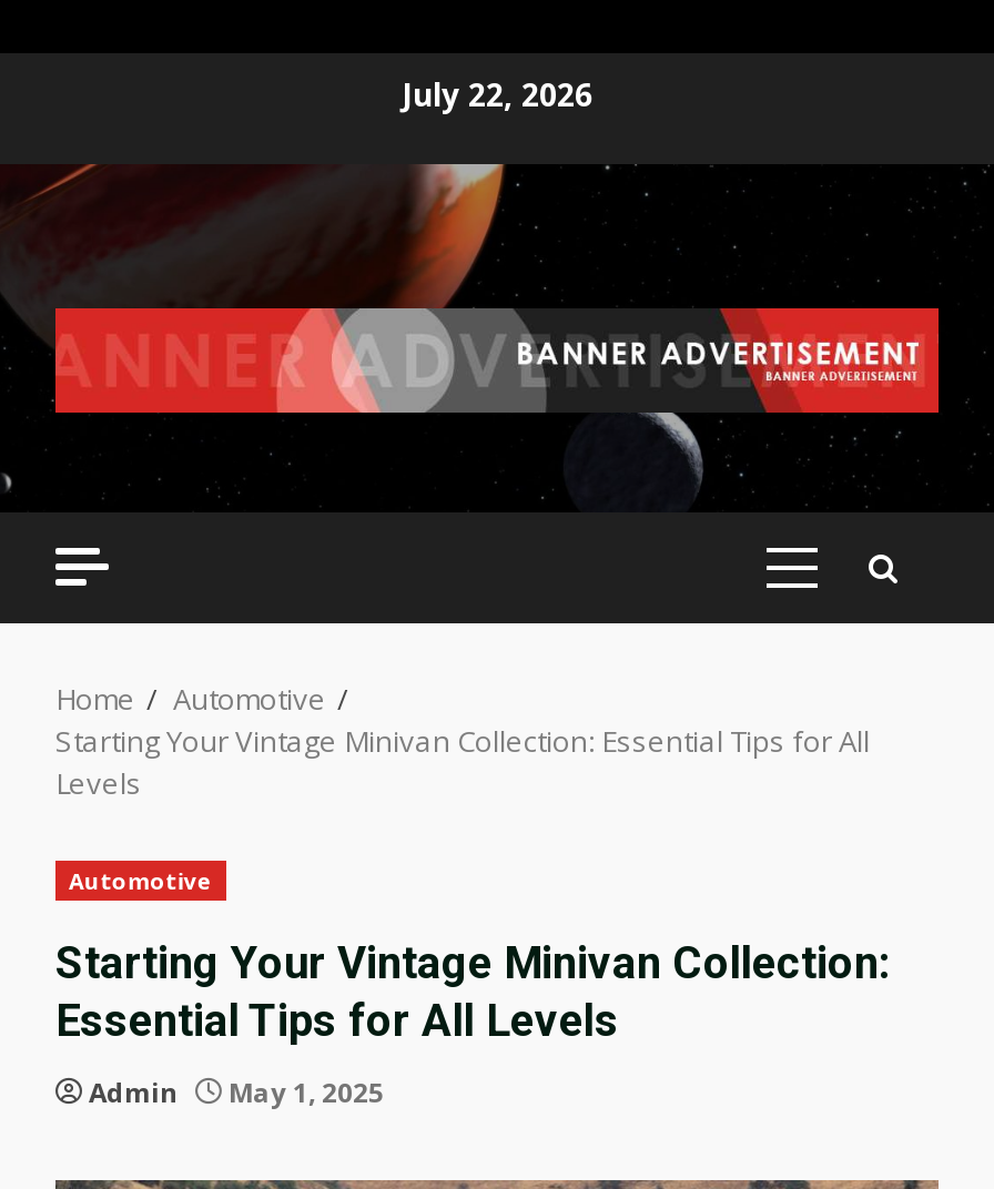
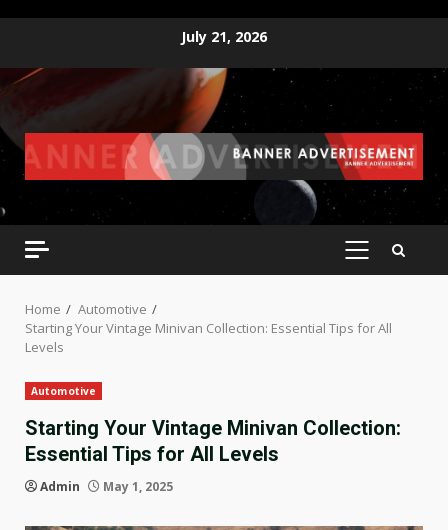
[402,72,592,114] July 22, 2026 -> [181,26,267,45] July 21, 2026

